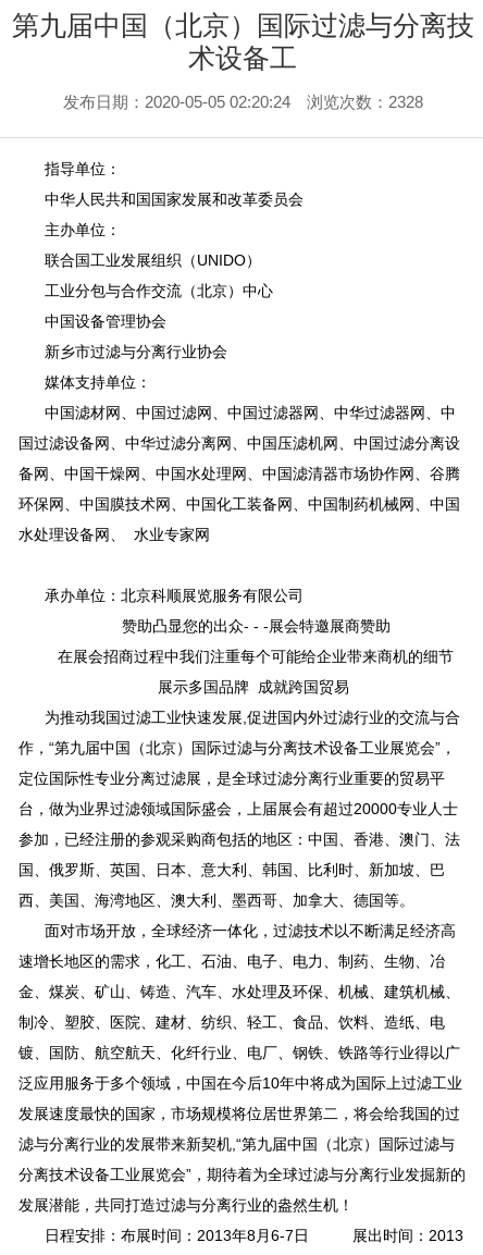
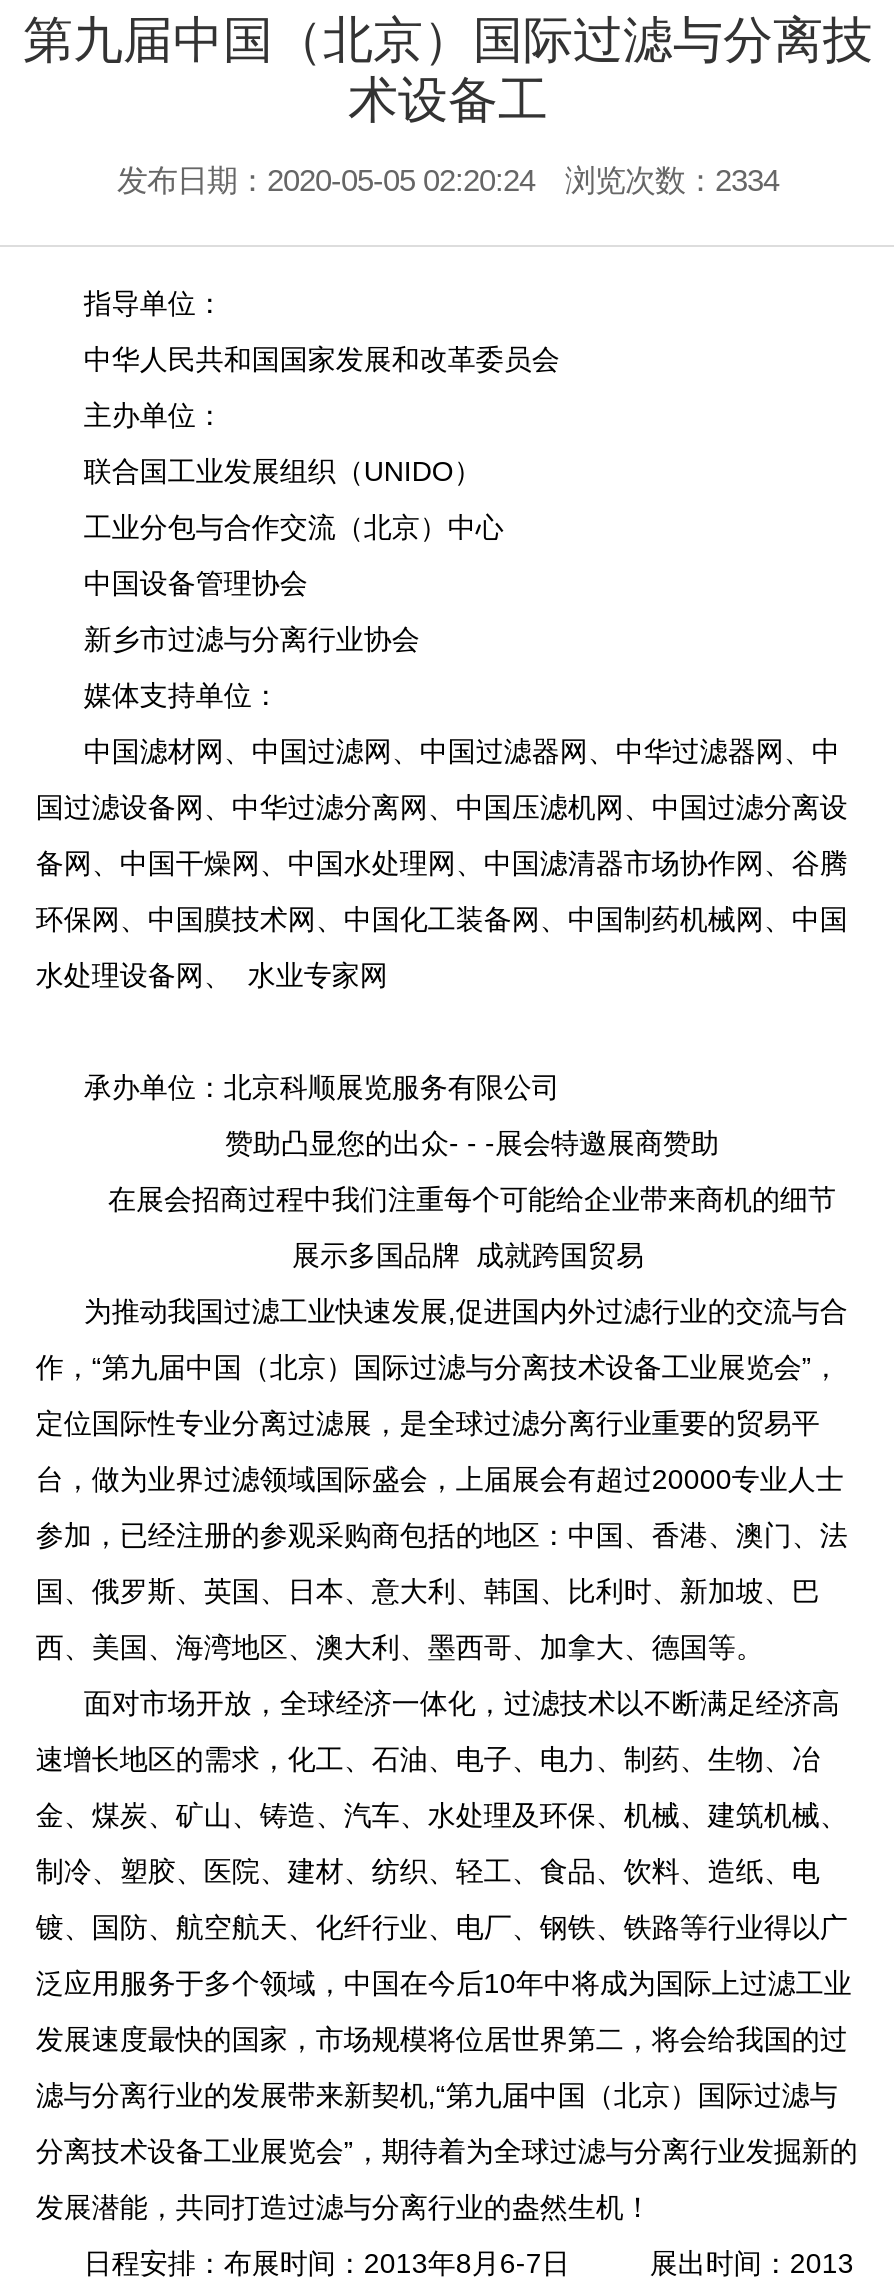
[63,93,423,111] 发布日期：2020-05-05 02:20:24 浏览次数：2328 -> [117,163,779,197] 发布日期：2020-05-05 02:20:24 浏览次数：2334

